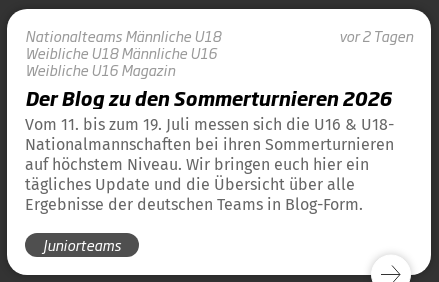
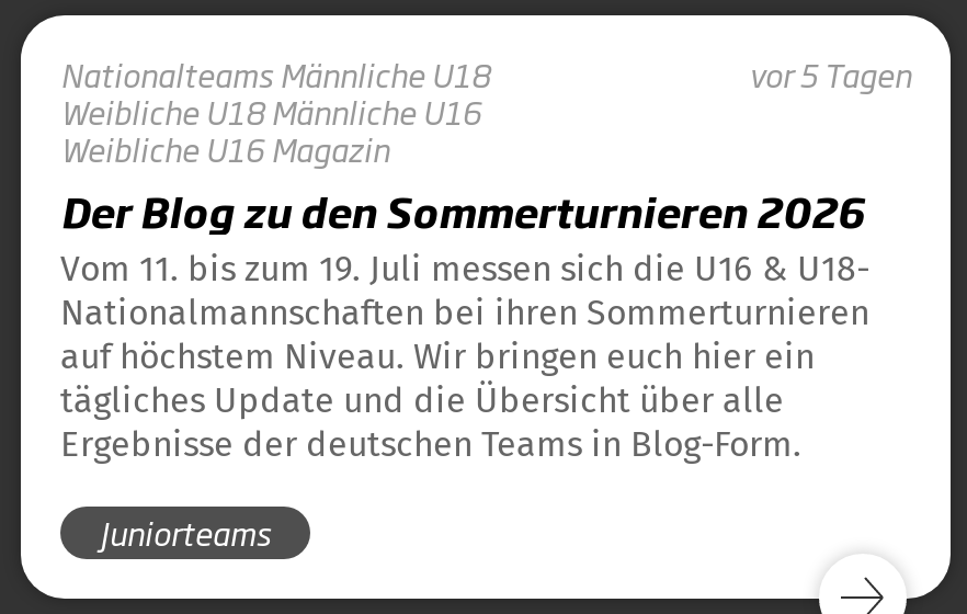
[339,25,413,46] vor 2 Tagen -> [749,50,911,96] vor 5 Tagen

